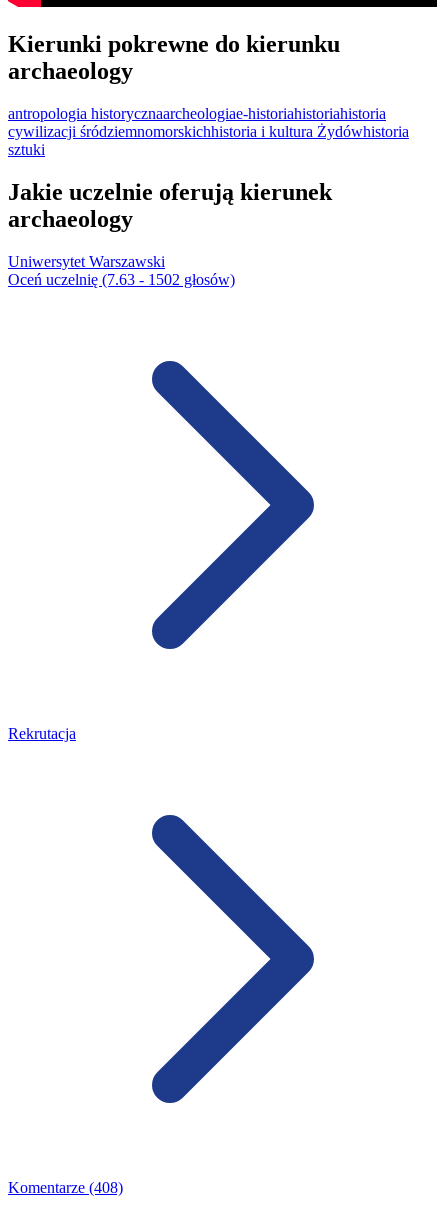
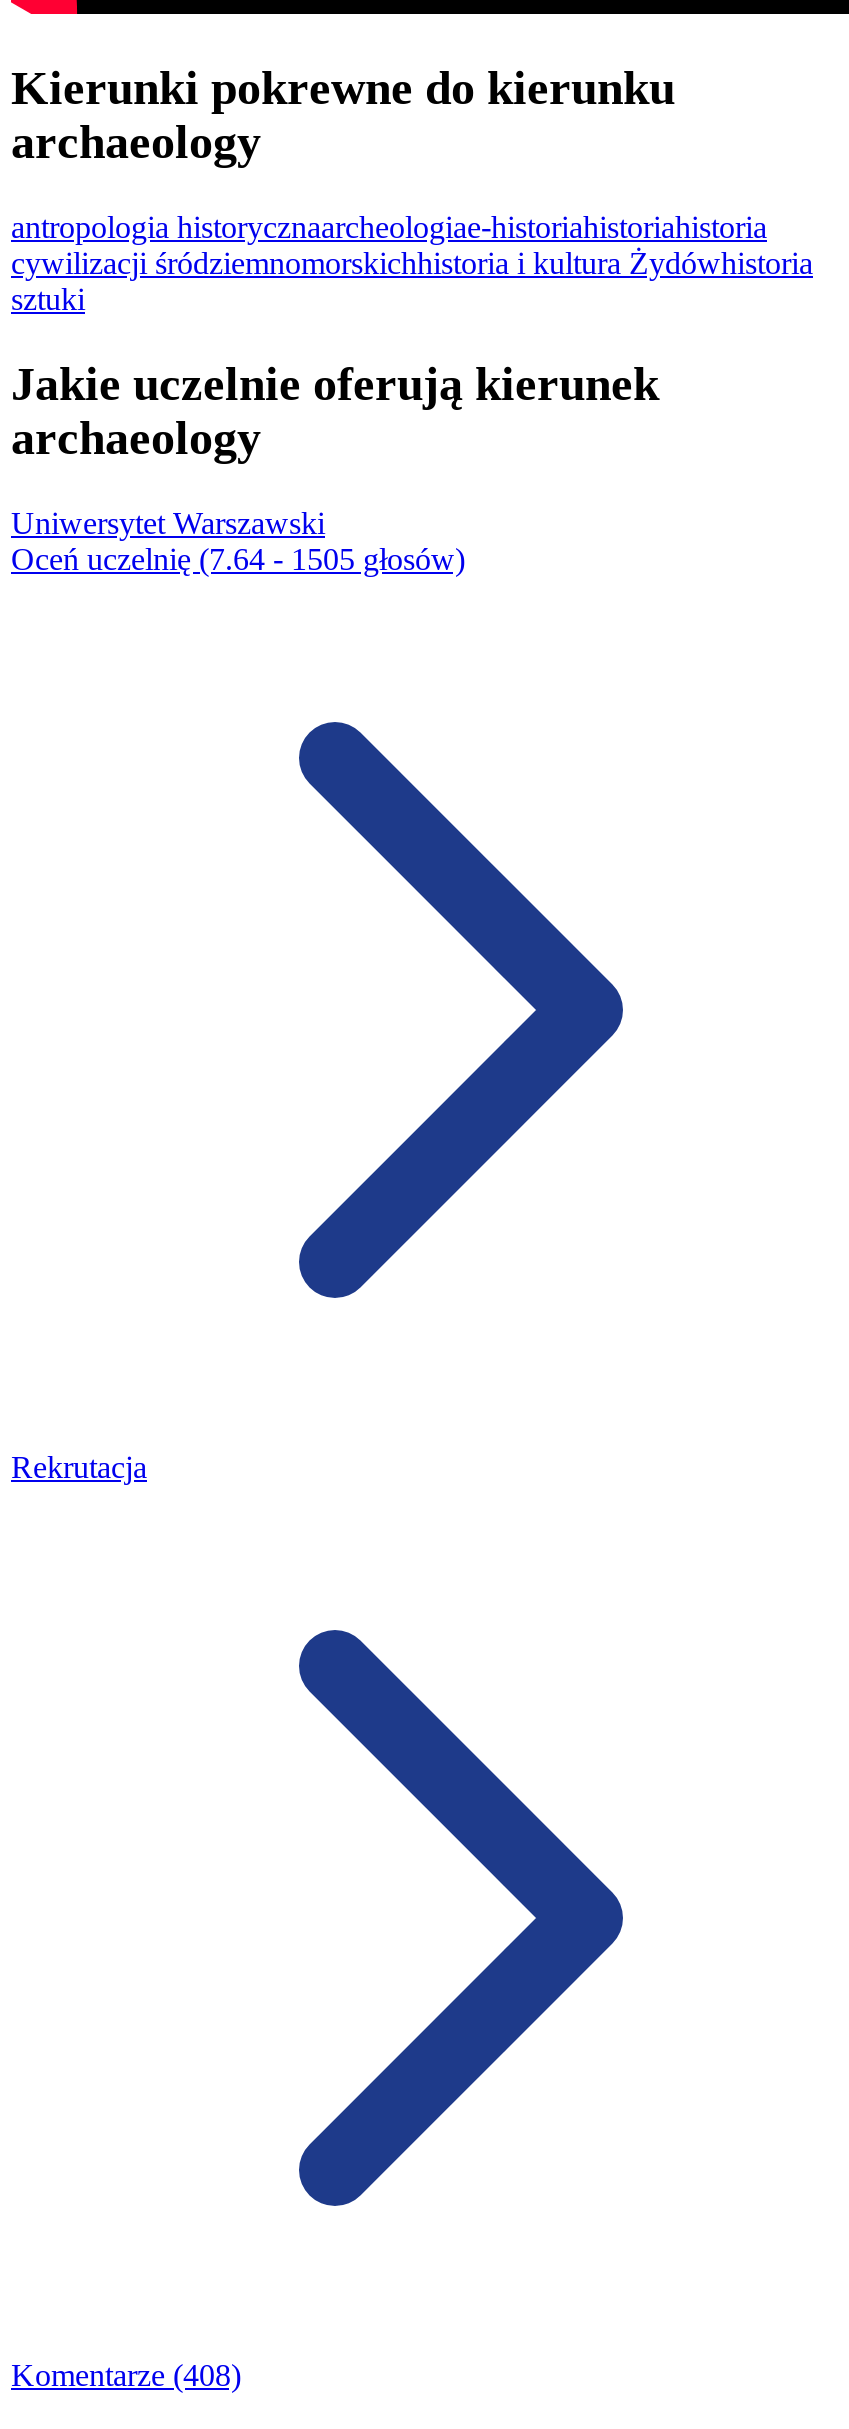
[8,271,235,288] Oceń uczelnię (7.63 - 1502 głosów) -> [11,542,465,576] Oceń uczelnię (7.64 - 1505 głosów)

